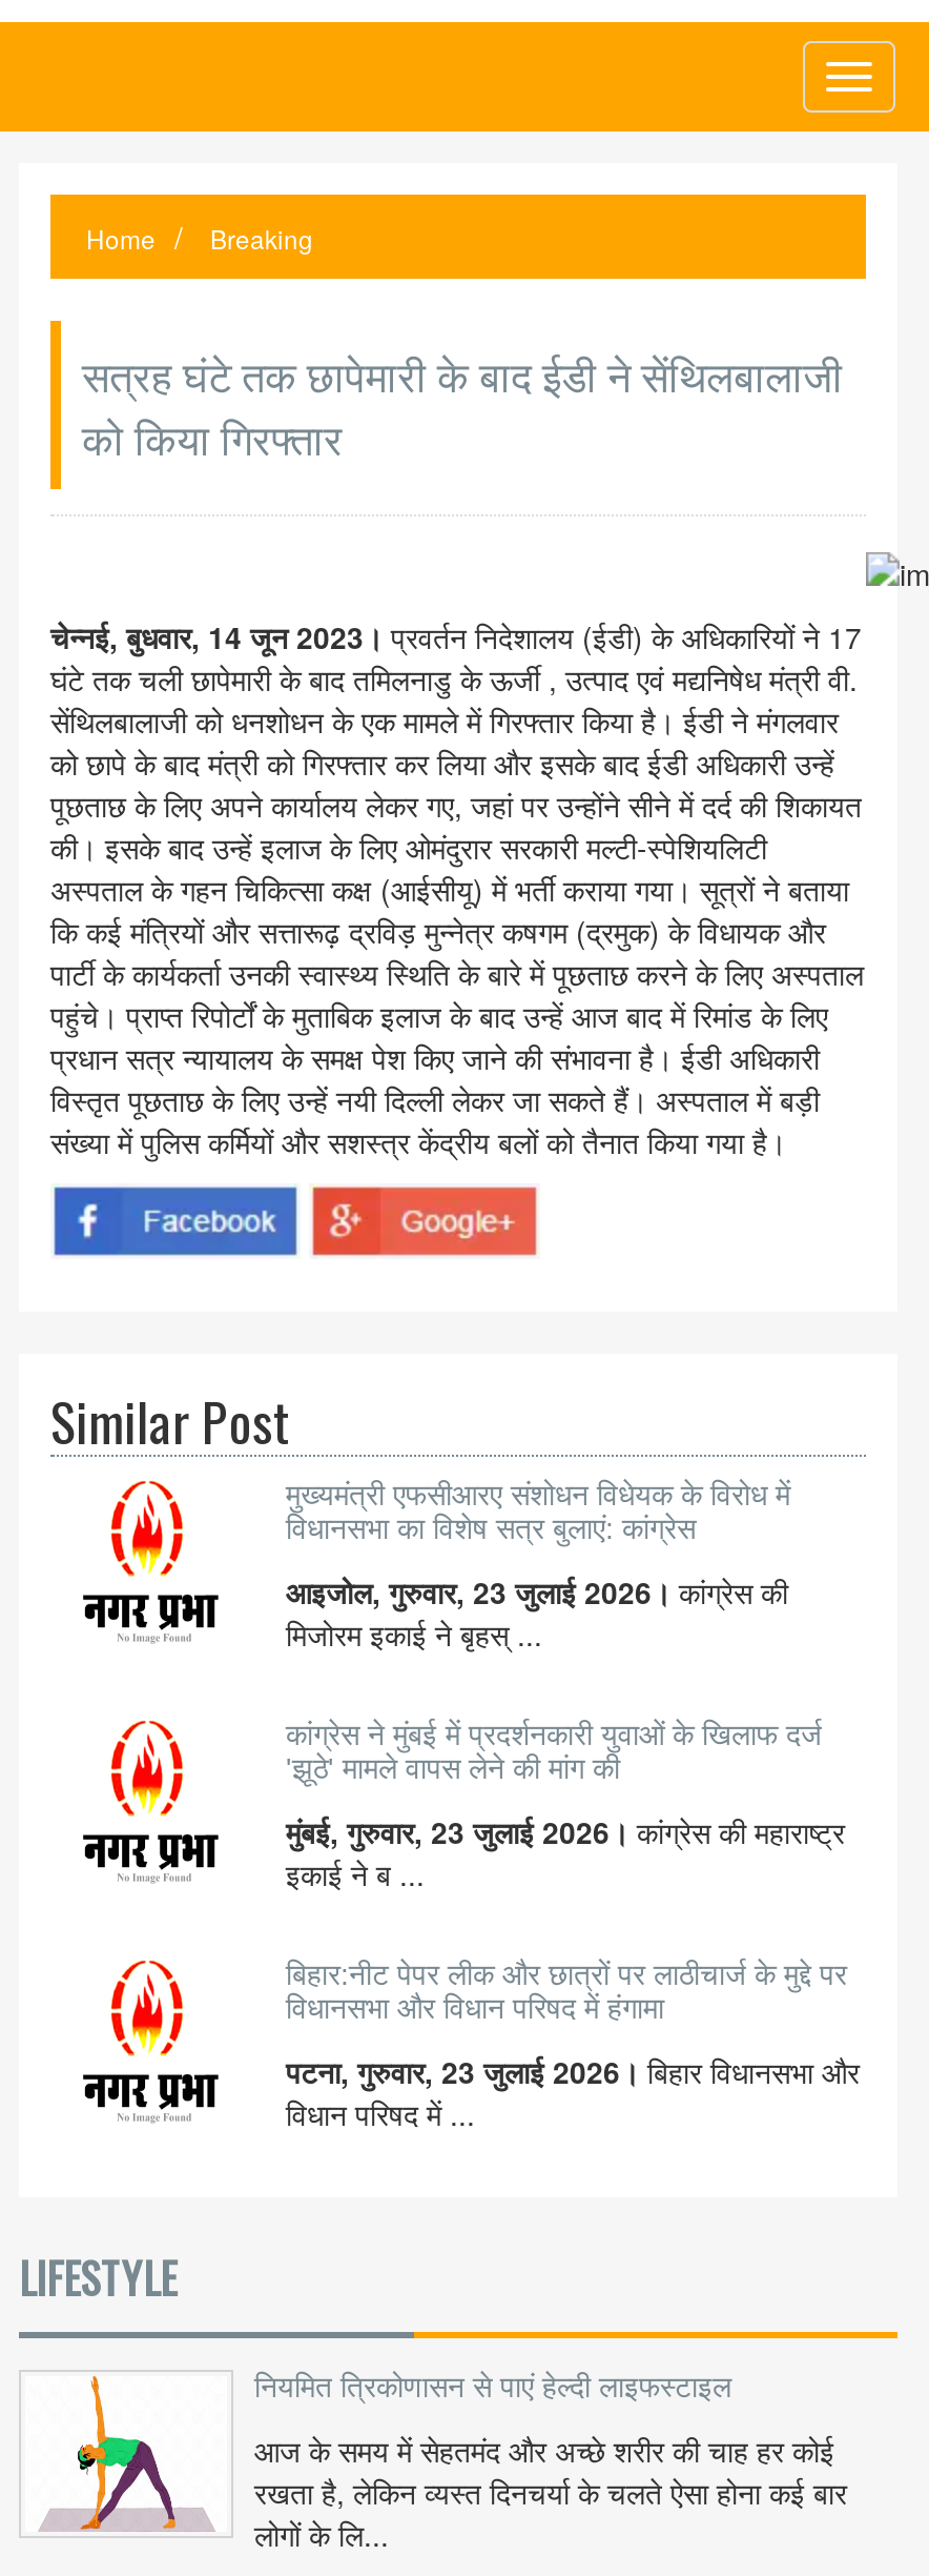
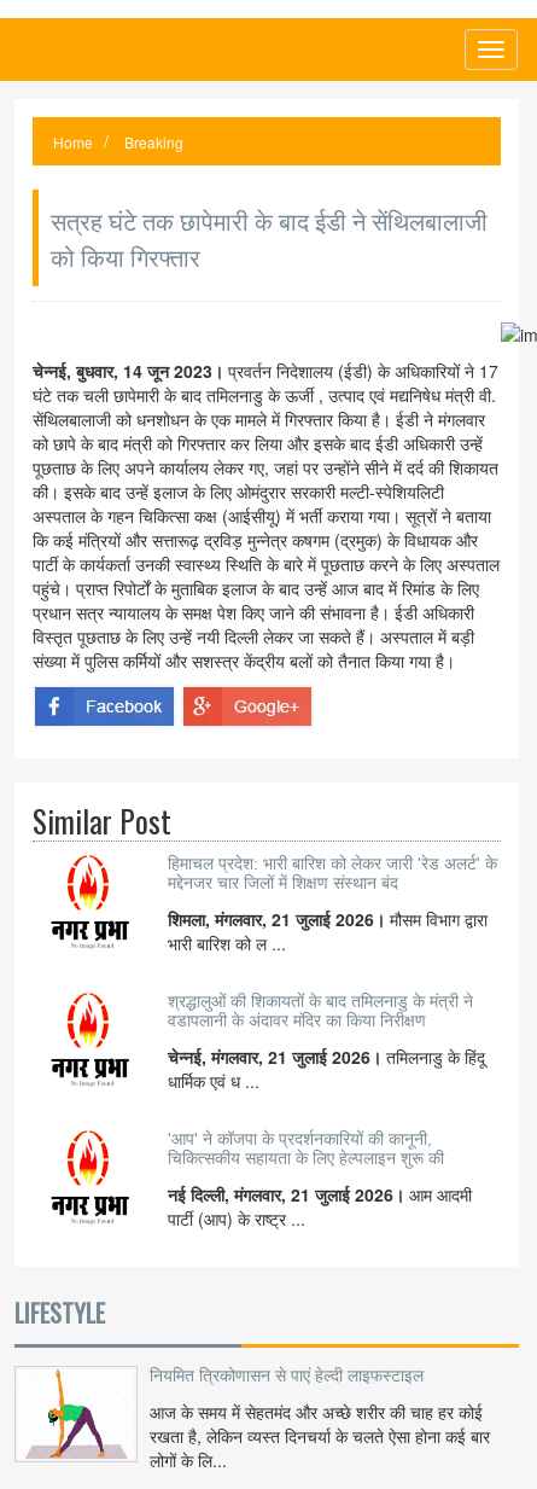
[286,1478,790,1545] मुख्यमंत्री एफसीआरए संशोधन विधेयक के विरोध में | विधानसभा का विशेष सत्र बुलाएं: कांग्रेस -> [168,854,497,892] हिमाचल प्रदेश: भारी बारिश को लेकर जारी 'रेड अलर्ट' के | मद्देनजर चार जिलों में शिक्षण संस्थान बंद
[286,1570,788,1655] आइजोल, गुरुवार, 23 जुलाई 2026। कांग्रेस की | मिजोरम इकाई ने बृहस् ... -> [168,907,488,955] शिमला, मंगलवार, 21 जुलाई 2026। मौसम विभाग द्वारा | भारी बारिश को ल ...
[286,1718,822,1785] कांग्रेस ने मुंबई में प्रदर्शनकारी युवाओं के खिलाफ दर्ज | 'झूठे' मामले वापस लेने की मांग की -> [168,991,473,1030] श्रद्धालुओं की शिकायतों के बाद तमिलनाडु के मंत्री ने | वडापलानी के अंदावर मंदिर का किया निरीक्षण
[286,1810,845,1894] मुंबई, गुरुवार, 23 जुलाई 2026। कांग्रेस की महाराष्ट्र | इकाई ने ब ... -> [168,1045,485,1093] चेन्नई, मंगलवार, 21 जुलाई 2026। तमिलनाडु के हिंदू | धार्मिक एवं ध ...
[286,1958,847,2025] बिहार:नीट पेपर लीक और छात्रों पर लाठीचार्ज के मुद्दे पर | विधानसभा और विधान परिषद में हंगामा -> [168,1129,444,1168] 'आप' ने कॉजपा के प्रदर्शनकारियों की कानूनी, | चिकित्सकीय सहायता के लिए हेल्पलाइन शुरू की
[286,2050,860,2134] पटना, गुरुवार, 23 जुलाई 2026। बिहार विधानसभा और | विधान परिषद में ... -> [168,1182,472,1231] नई दिल्ली, मंगलवार, 21 जुलाई 2026। आम आदमी | पार्टी (आप) के राष्ट्र ...

